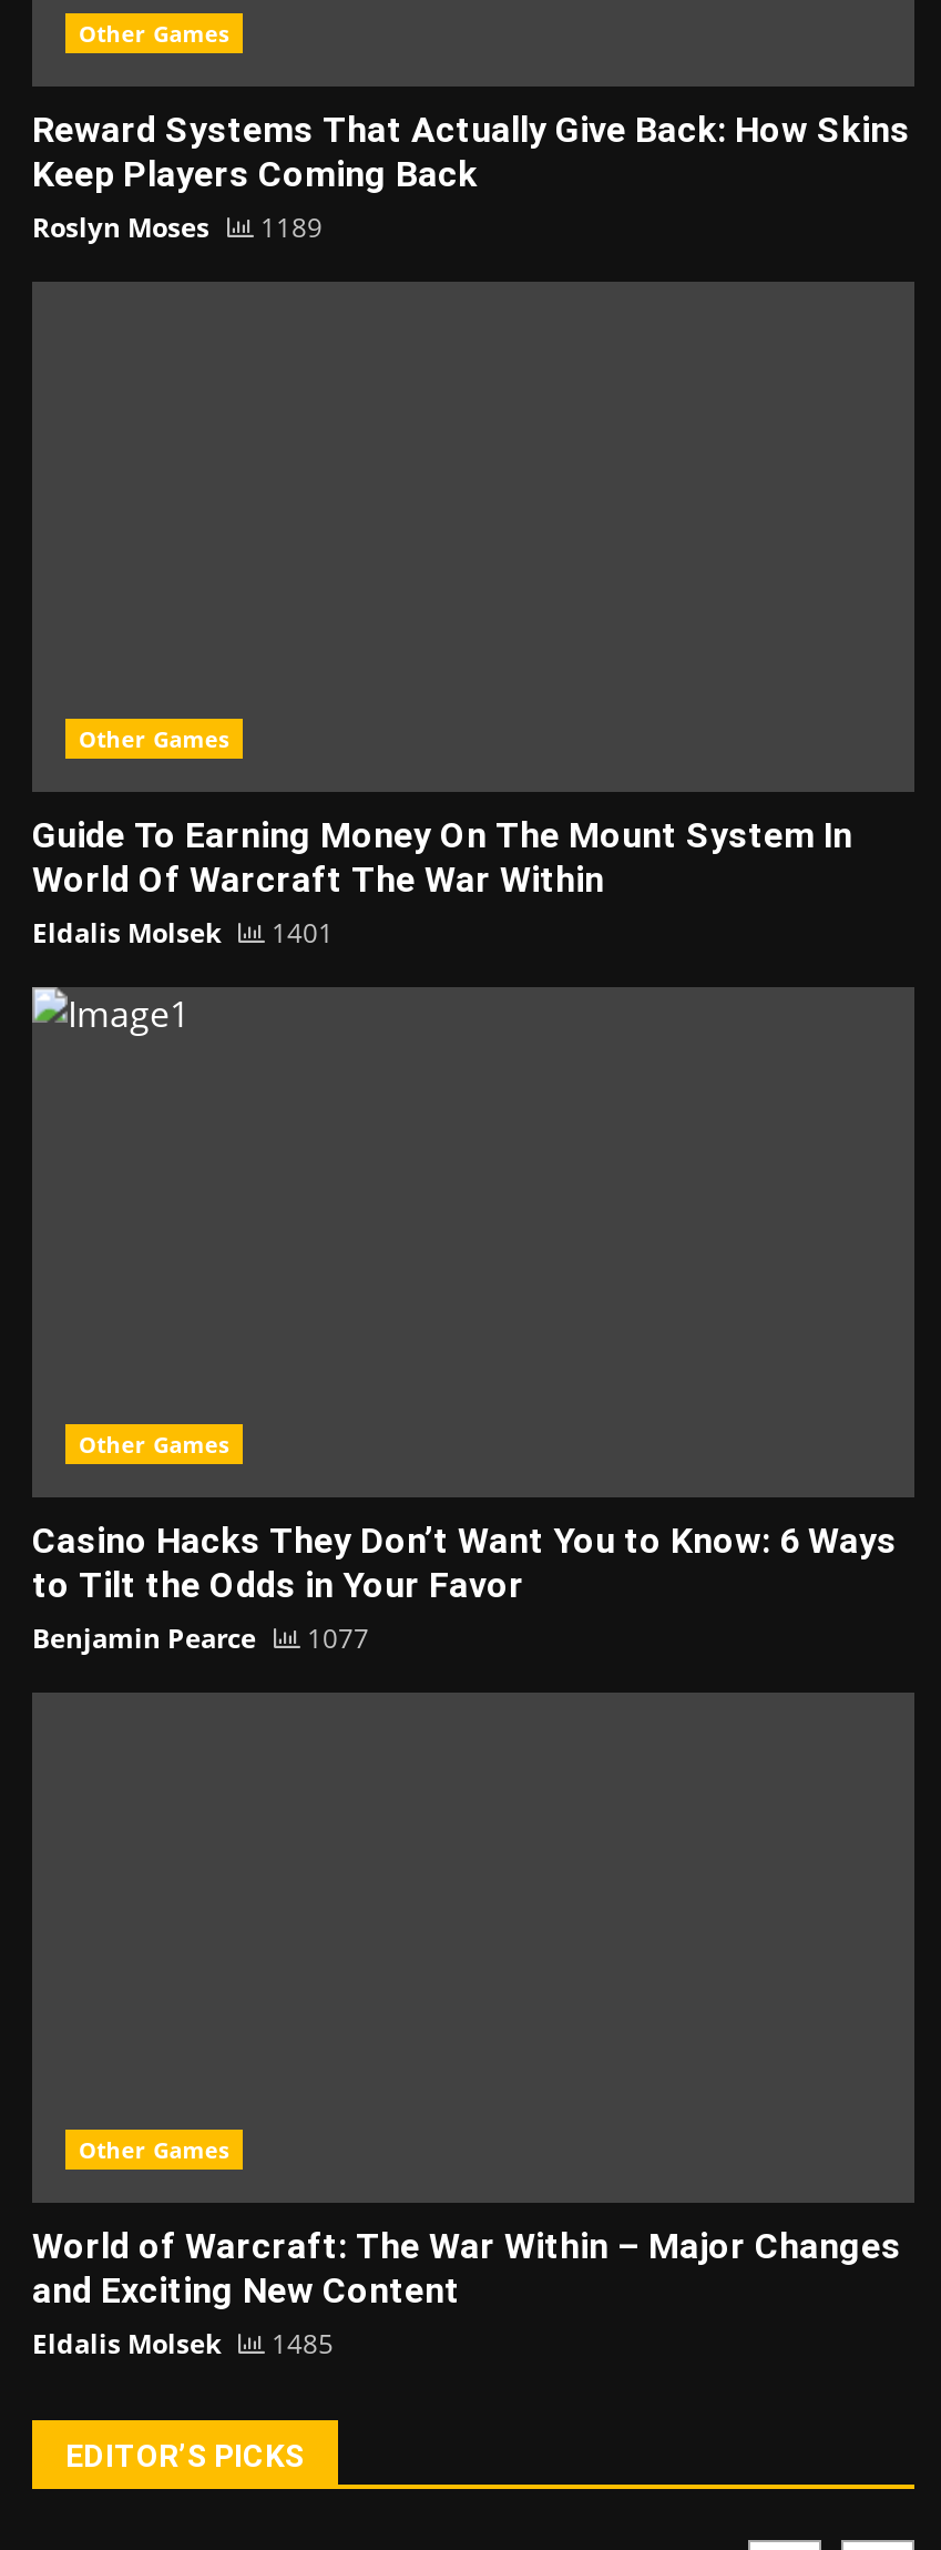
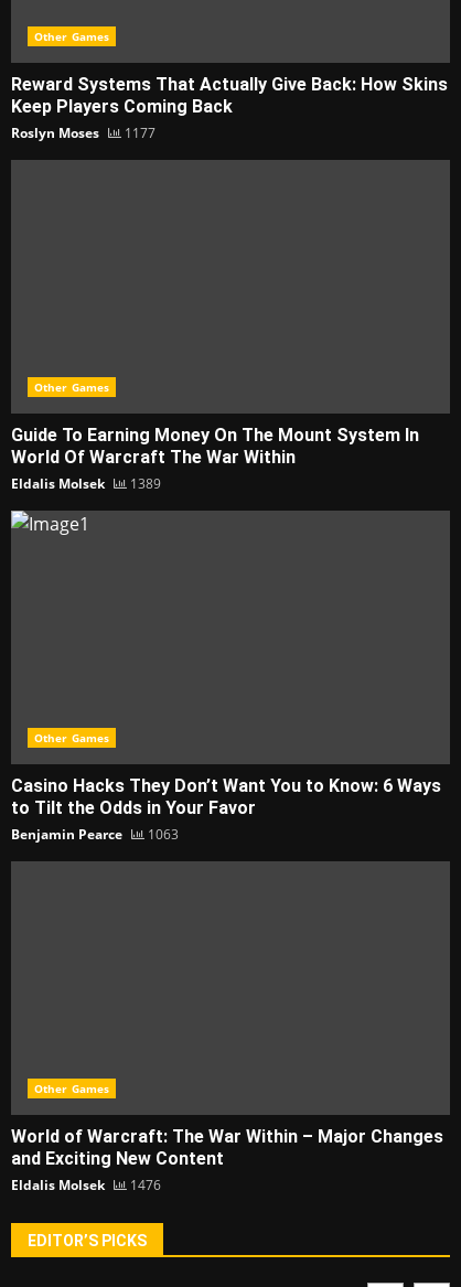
[32,208,323,245] Roslyn Moses 1189 -> [11,123,156,142] Roslyn Moses 1177
[32,913,334,951] Eldalis Molsek 1401 -> [11,474,161,493] Eldalis Molsek 1389
[32,1619,369,1656] Benjamin Pearce 1077 -> [11,824,179,843] Benjamin Pearce 1063
[32,2324,334,2362] Eldalis Molsek 1485 -> [11,1175,161,1194] Eldalis Molsek 1476

